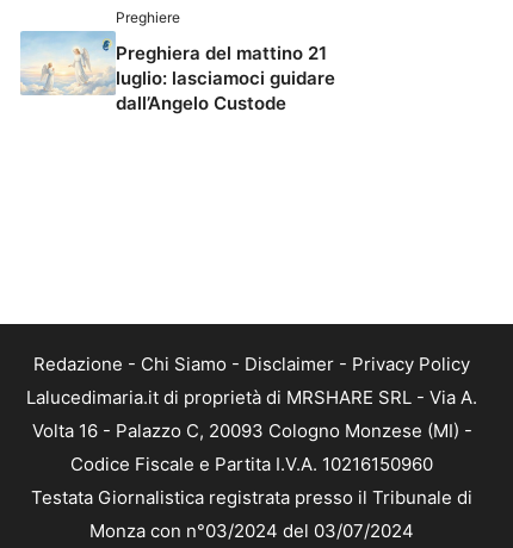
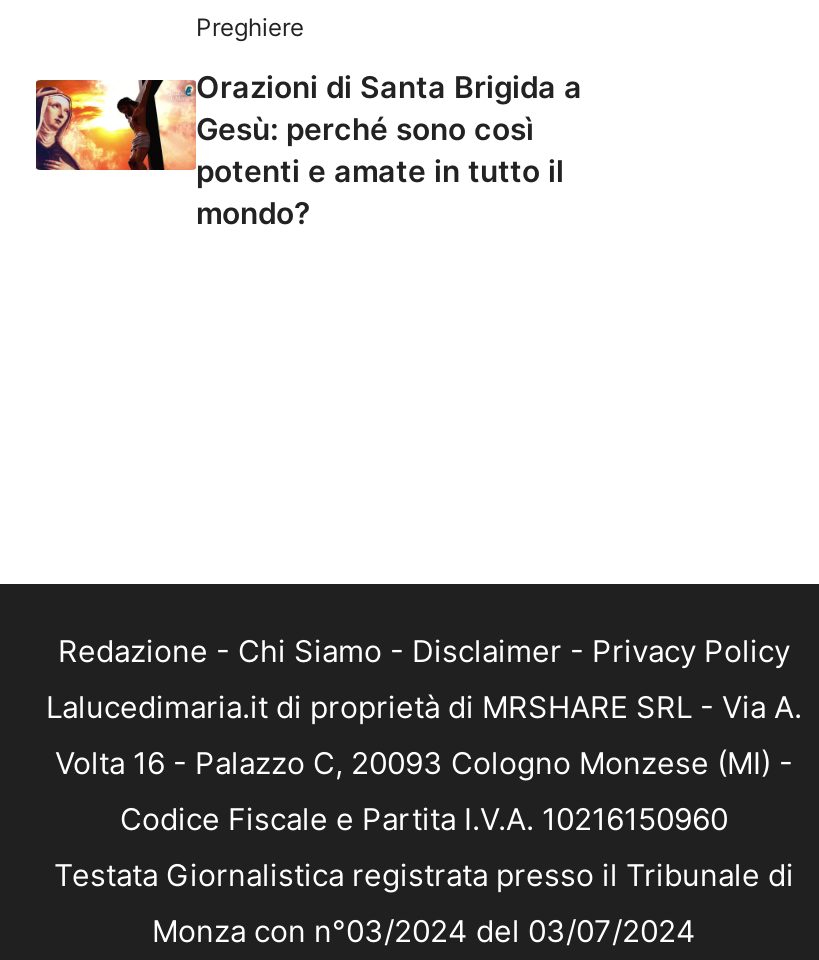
[20,30,335,114] [image] | Preghiera del mattino 21 | luglio: lasciamoci guidare | dall’Angelo Custode -> [34,68,582,232] [image] | Orazioni di Santa Brigida a | Gesù: perché sono così | potenti e amate in tutto il | mondo?

